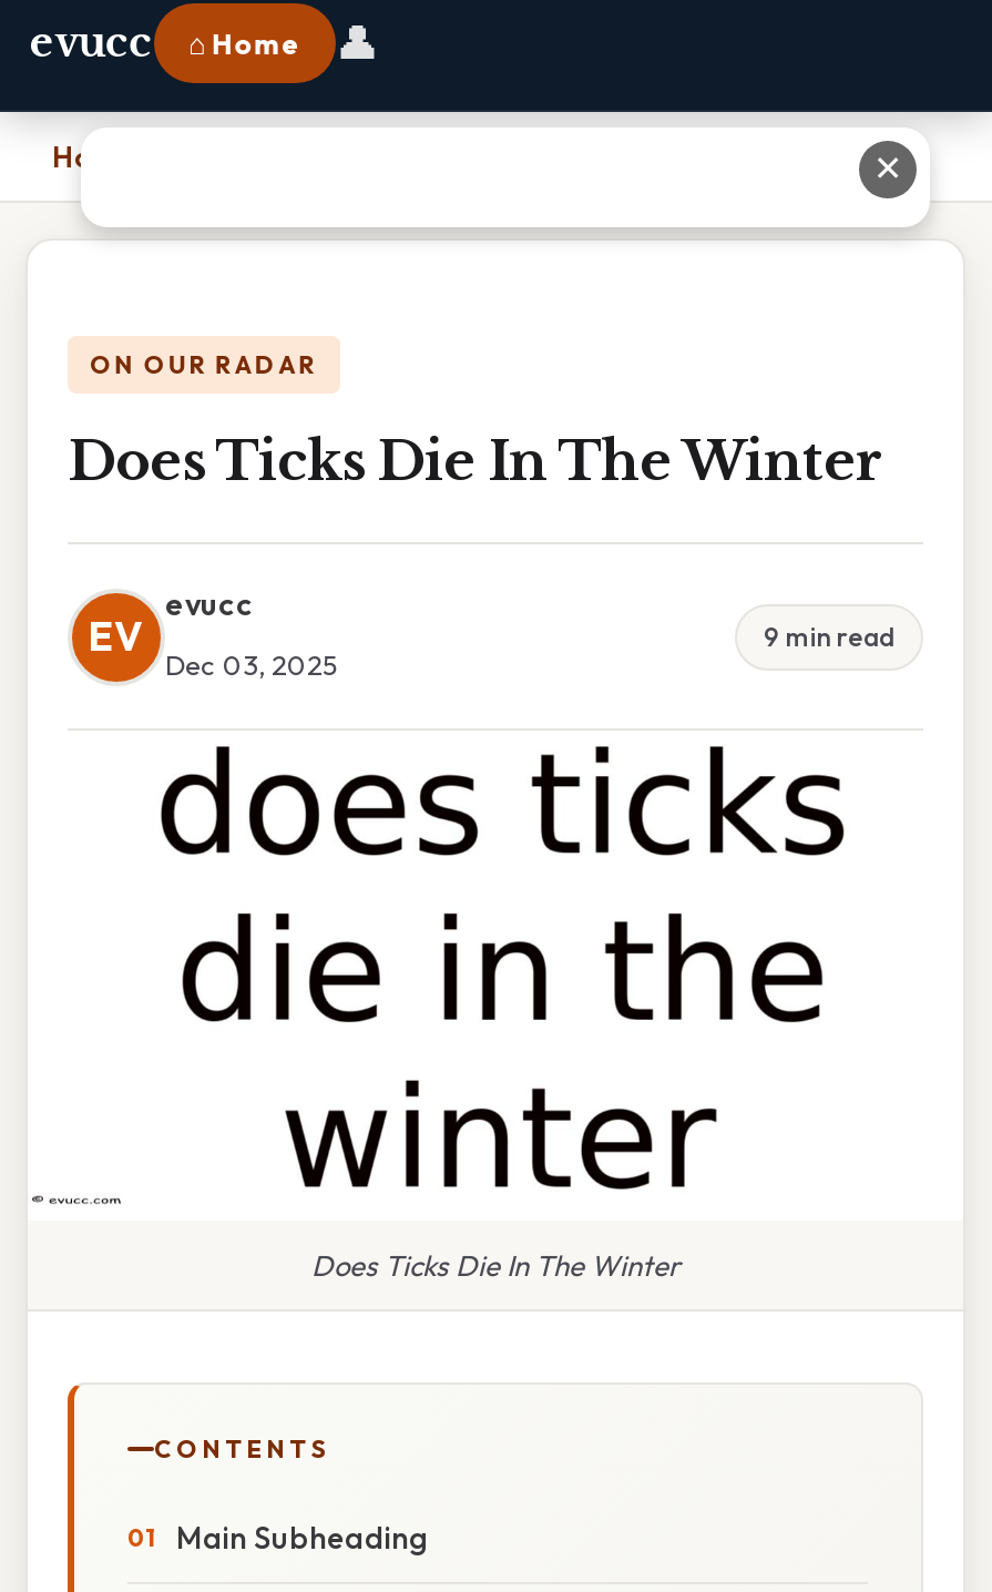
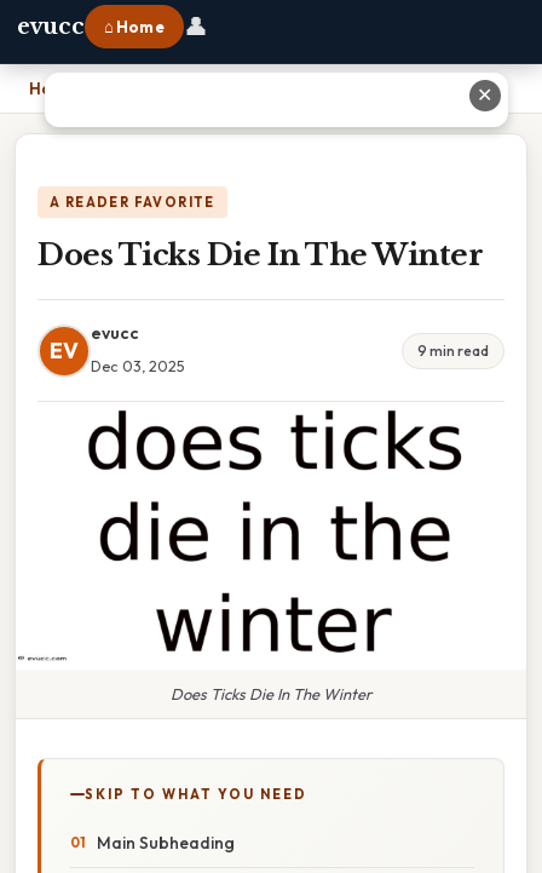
[90,349,318,380] ON OUR RADAR -> [50,194,215,211] A READER FAVORITE
[154,1433,331,1464] CONTENTS -> [85,786,307,803] SKIP TO WHAT YOU NEED

